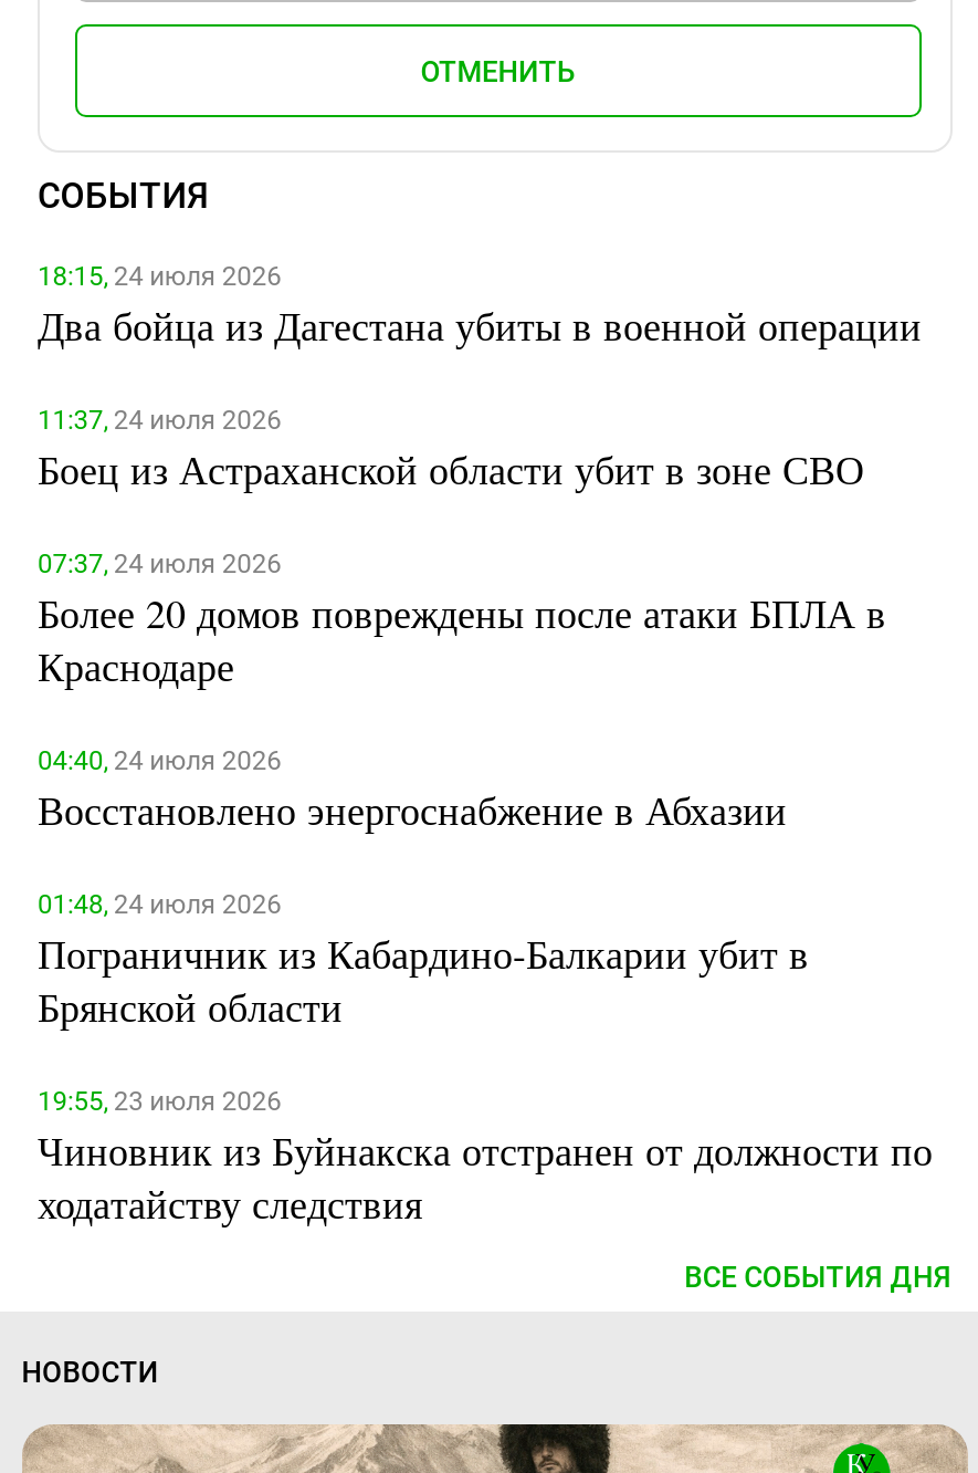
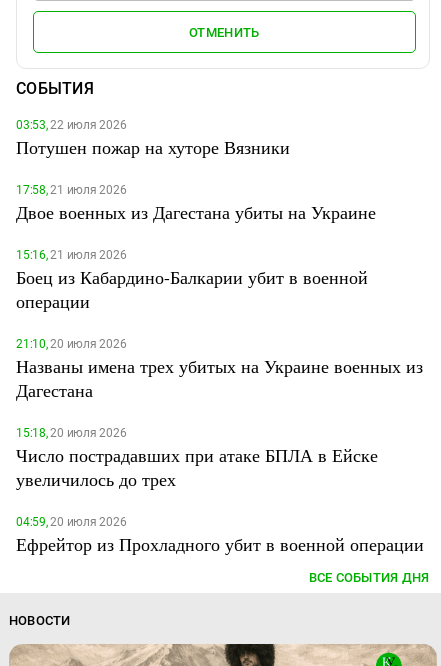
[38,262,922,353] 18:15, 24 июля 2026 | Два бойца из Дагестана убиты в военной операции -> [16,118,290,159] 03:53, 22 июля 2026 | Потушен пожар на хуторе Вязники
[38,406,864,497] 11:37, 24 июля 2026 | Боец из Астраханской области убит в зоне СВО -> [16,183,376,224] 17:58, 21 июля 2026 | Двое военных из Дагестана убиты на Украине
[38,550,886,693] 07:37, 24 июля 2026 | Более 20 домов повреждены после атаки БПЛА в | Краснодаре -> [16,248,368,313] 15:16, 21 июля 2026 | Боец из Кабардино-Балкарии убит в военной | операции
[38,746,787,837] 04:40, 24 июля 2026 | Восстановлено энергоснабжение в Абхазии -> [16,337,423,402] 21:10, 20 июля 2026 | Названы имена трех убитых на Украине военных из | Дагестана
[38,890,809,1034] 01:48, 24 июля 2026 | Пограничник из Кабардино-Балкарии убит в | Брянской области -> [16,426,378,491] 15:18, 20 июля 2026 | Число пострадавших при атаке БПЛА в Ейске | увеличилось до трех
[38,1087,933,1231] 19:55, 23 июля 2026 | Чиновник из Буйнакска отстранен от должности по | ходатайству следствия -> [16,515,424,556] 04:59, 20 июля 2026 | Ефрейтор из Прохладного убит в военной операции

